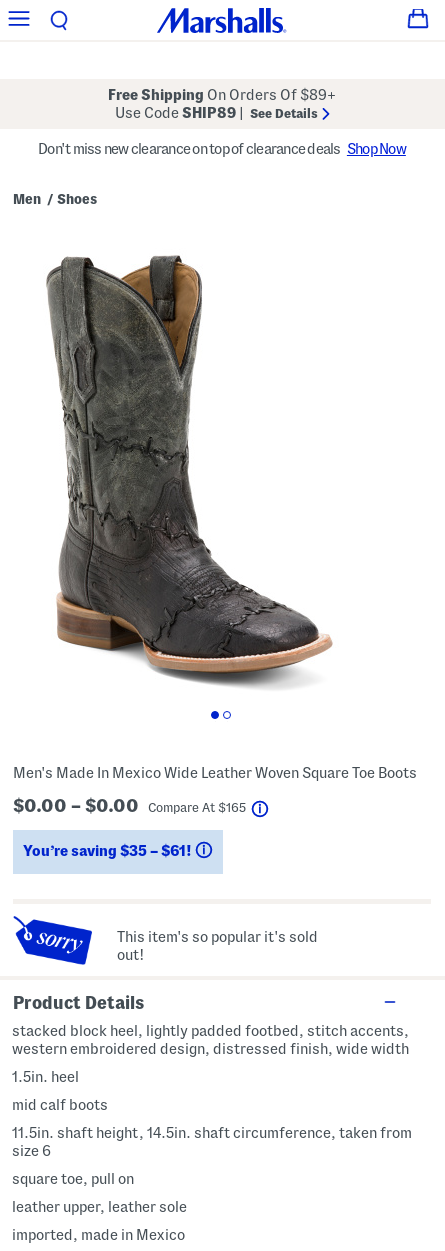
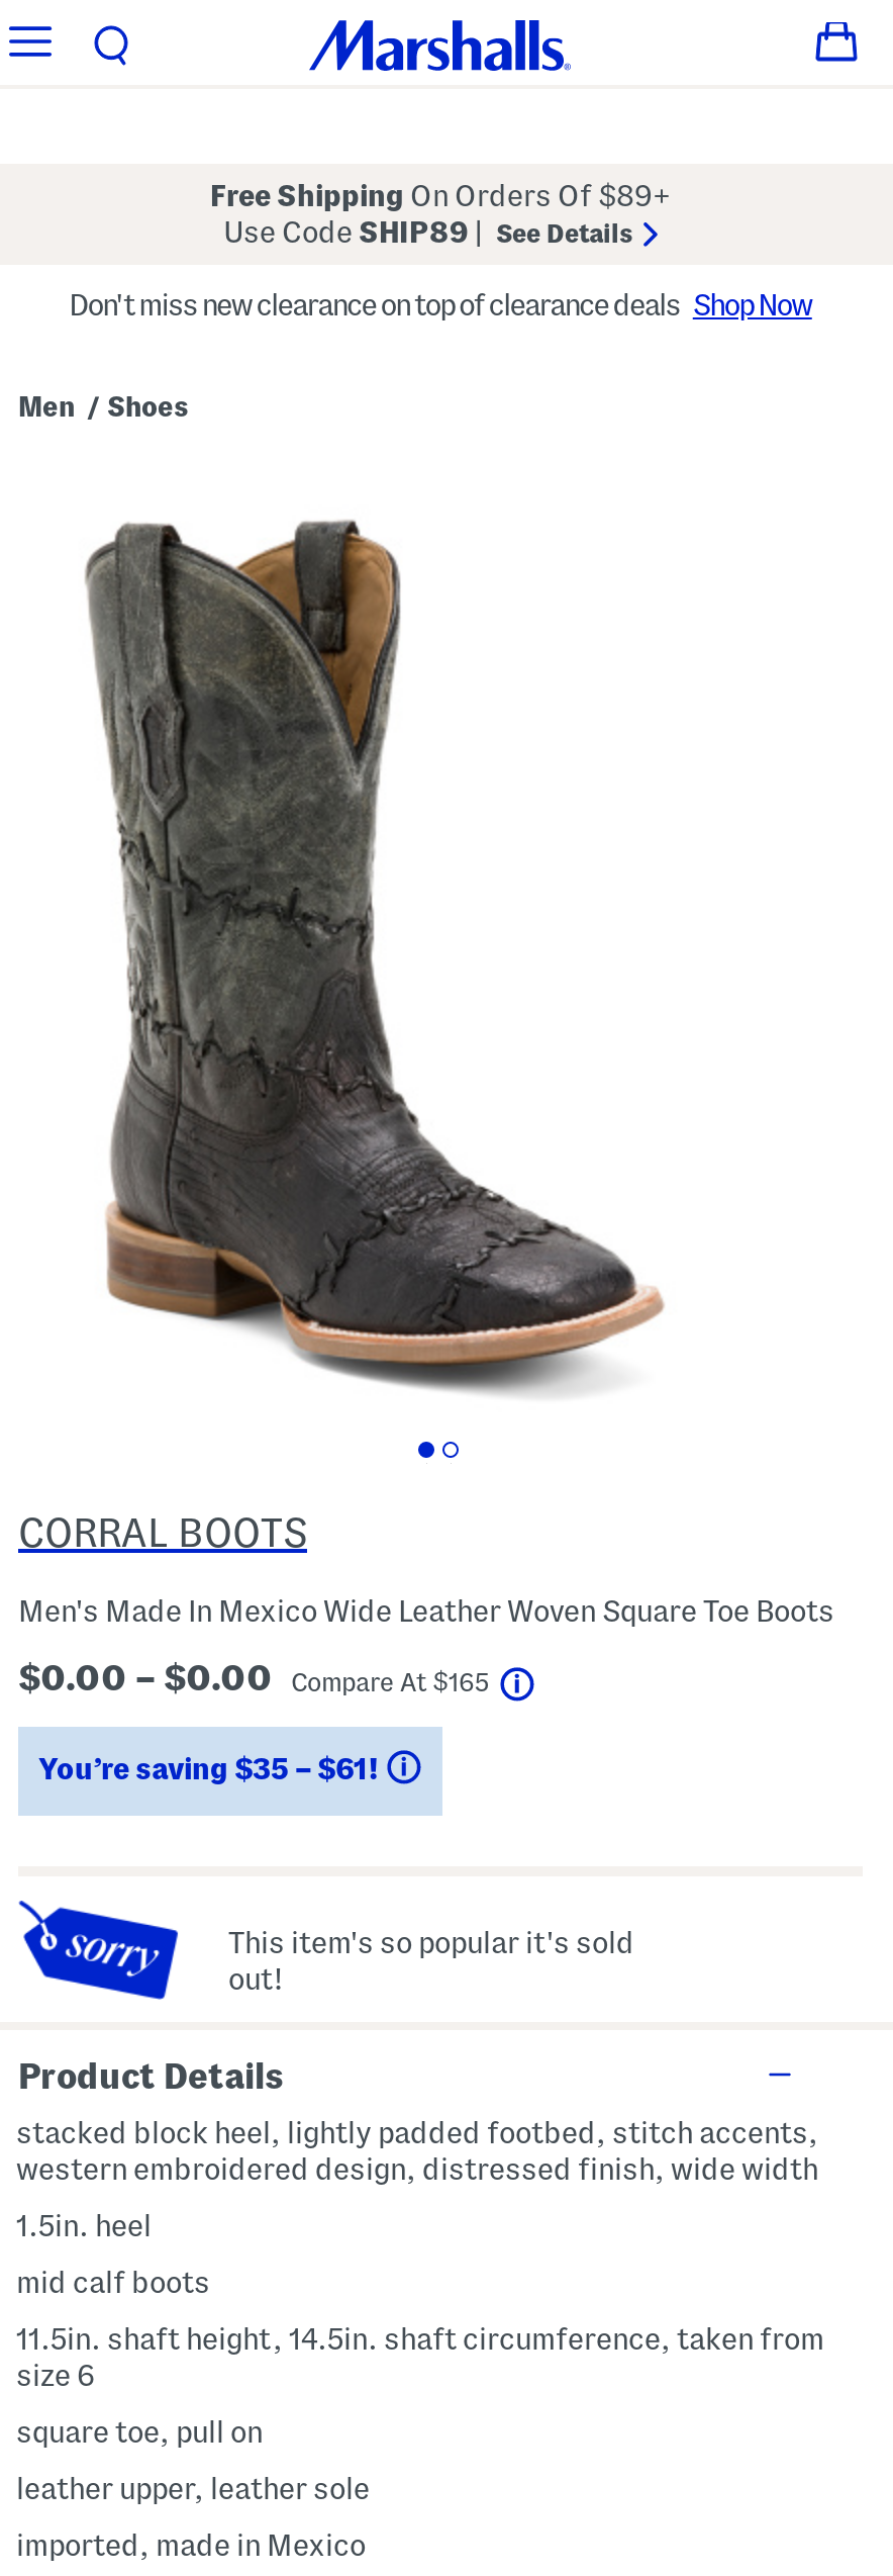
none -> [18,1510,307,1555] CORRAL BOOTS

